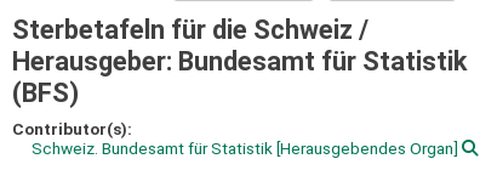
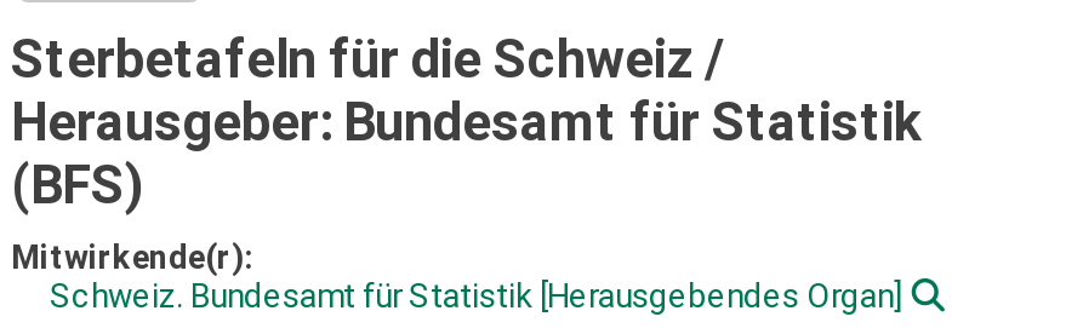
[12,119,132,139] Contributor(s): -> [11,238,253,277] Mitwirkende(r):

